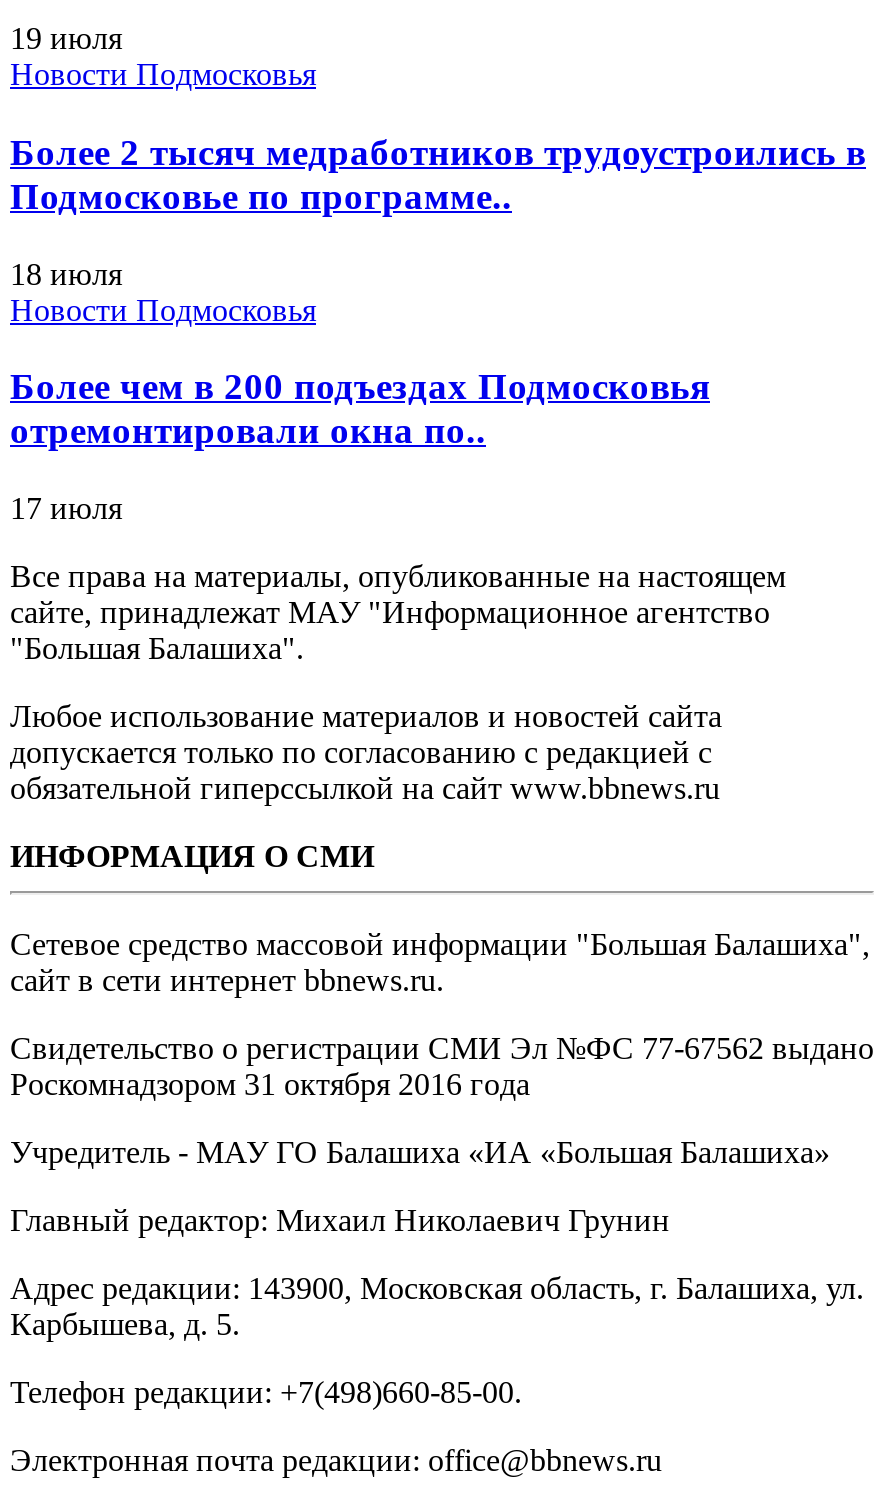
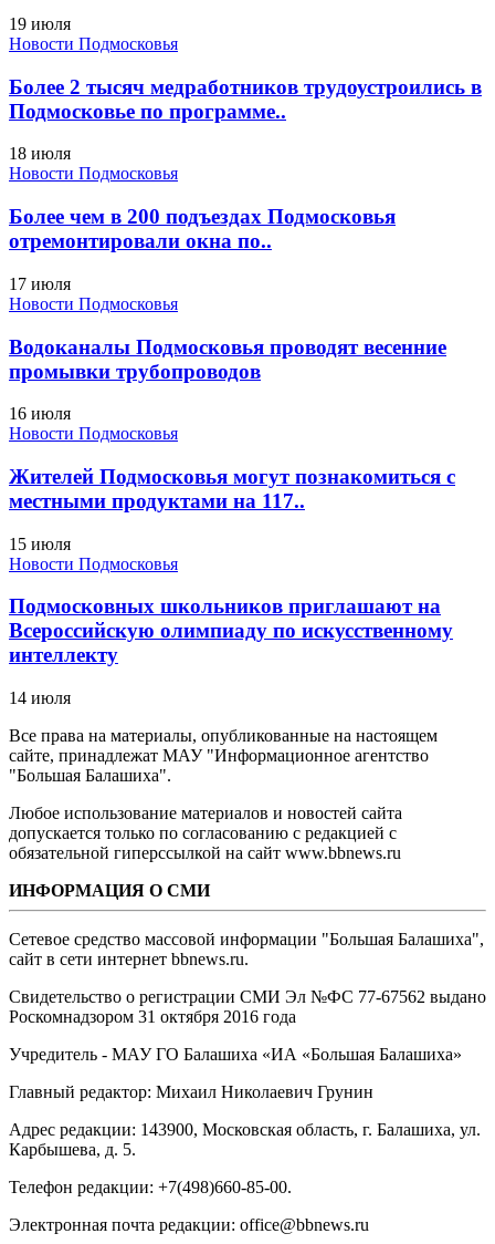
none -> [9,294,455,707] Новости Подмосковья | Водоканалы Подмосковья проводят весенние | промывки трубопроводов | 16 июля | Новости Подмосковья | Жителей Подмосковья могут познакомиться с | местными продуктами на 117.. | 15 июля | Новости Подмосковья | Подмосковных школьников приглашают на | Всероссийскую олимпиаду по искусственному | интеллекту | 14 июля

